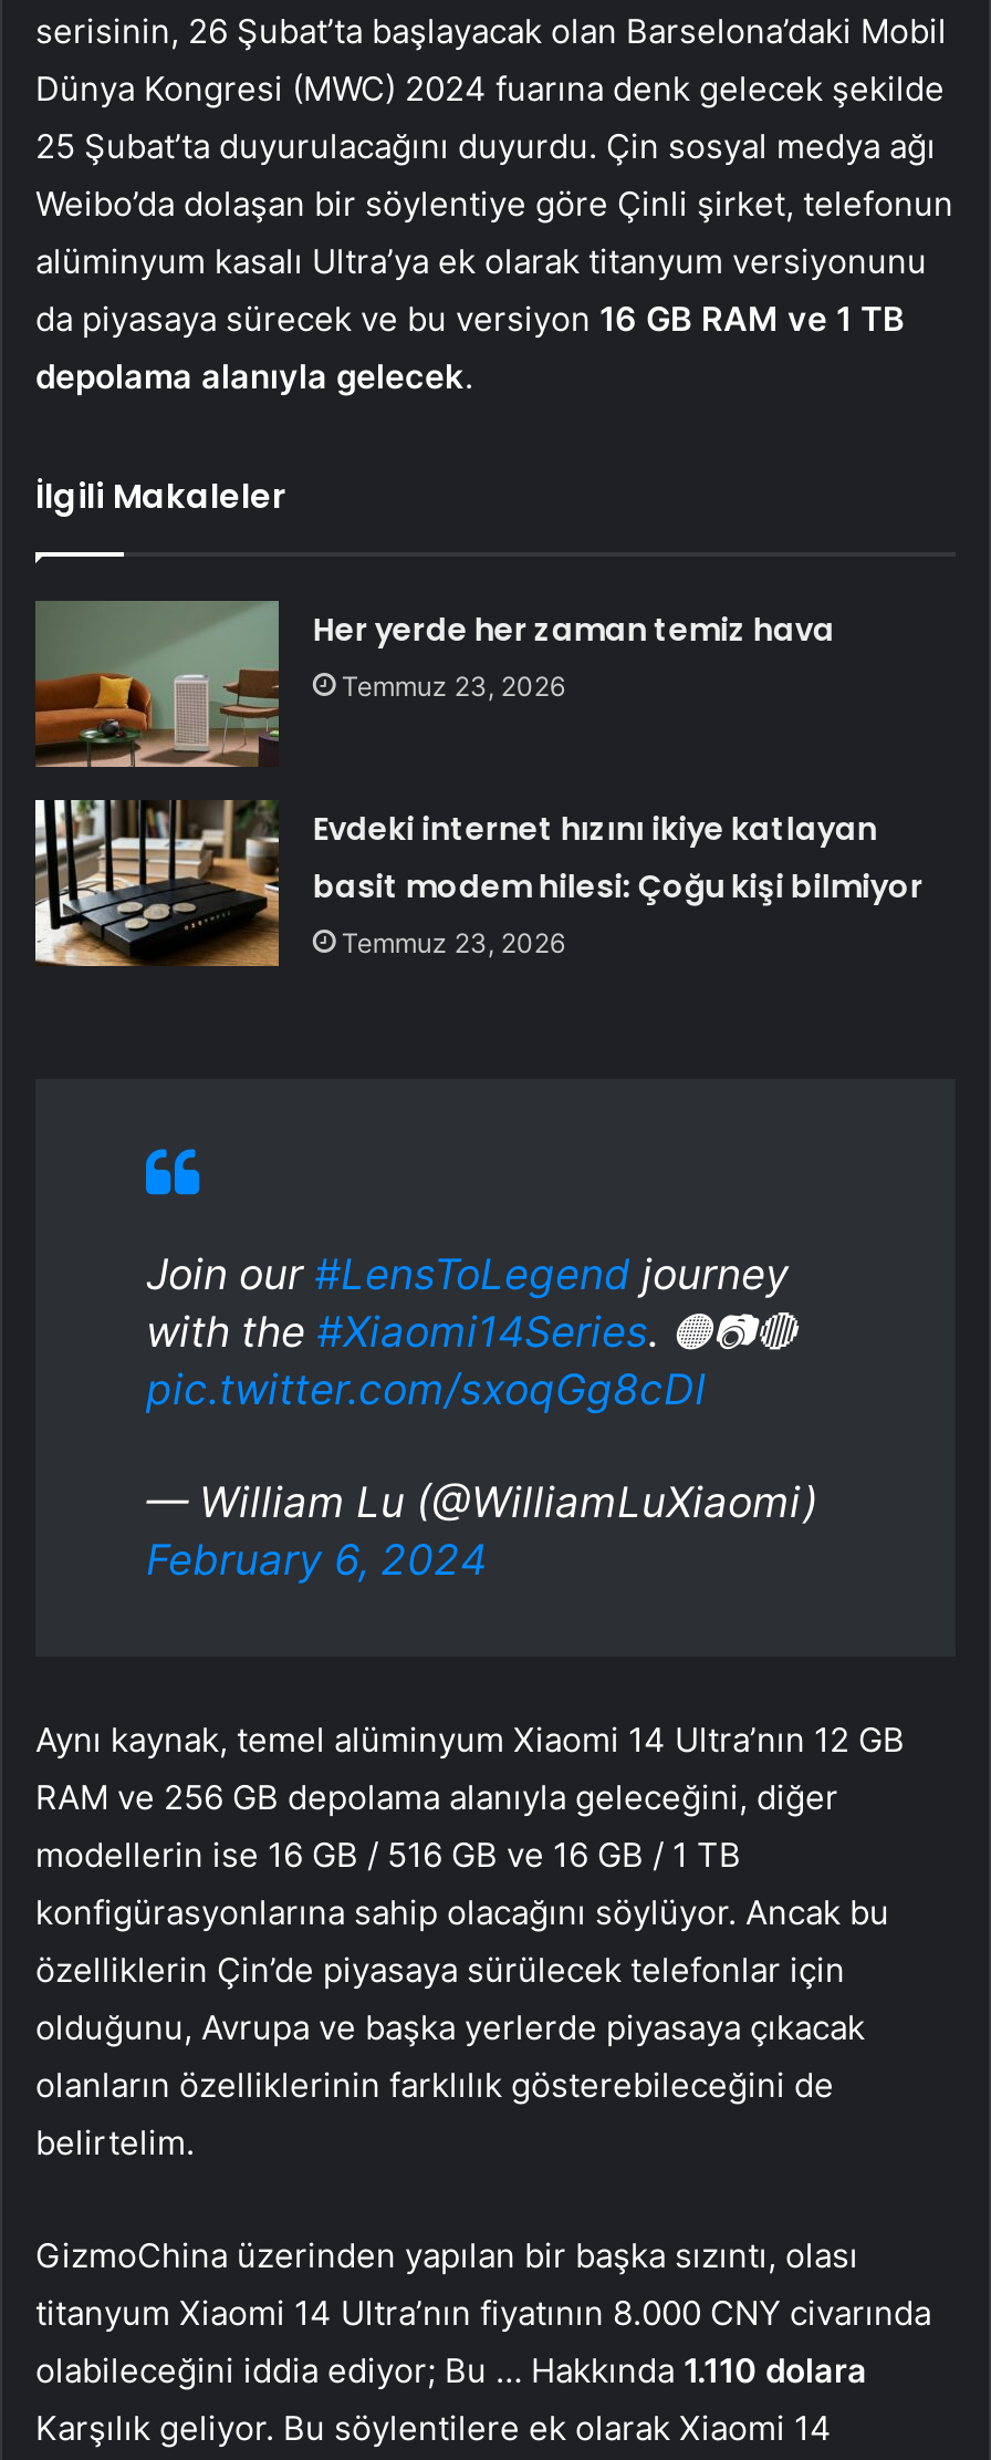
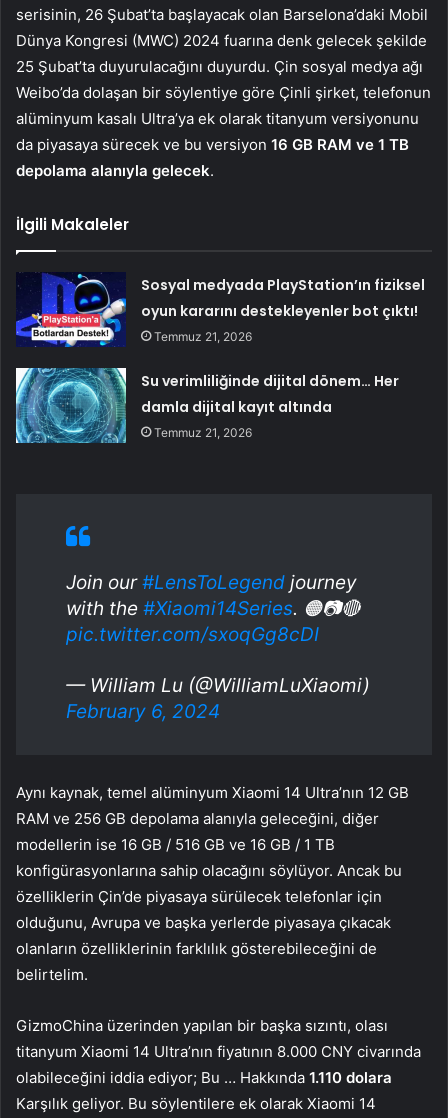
[33,599,835,769] [image] | Her yerde her zaman temiz hava | Temmuz 23, 2026 -> [15,272,425,348] [image] | Sosyal medyada PlayStation’ın fiziksel | oyun kararını destekleyenler bot çıktı! | Temmuz 21, 2026
[33,798,923,968] [image] | Evdeki internet hızını ikiye katlayan | basit modem hilesi: Çoğu kişi bilmiyor | Temmuz 23, 2026 -> [15,367,399,444] [image] | Su verimliliğinde dijital dönem… Her | damla dijital kayıt altında | Temmuz 21, 2026

